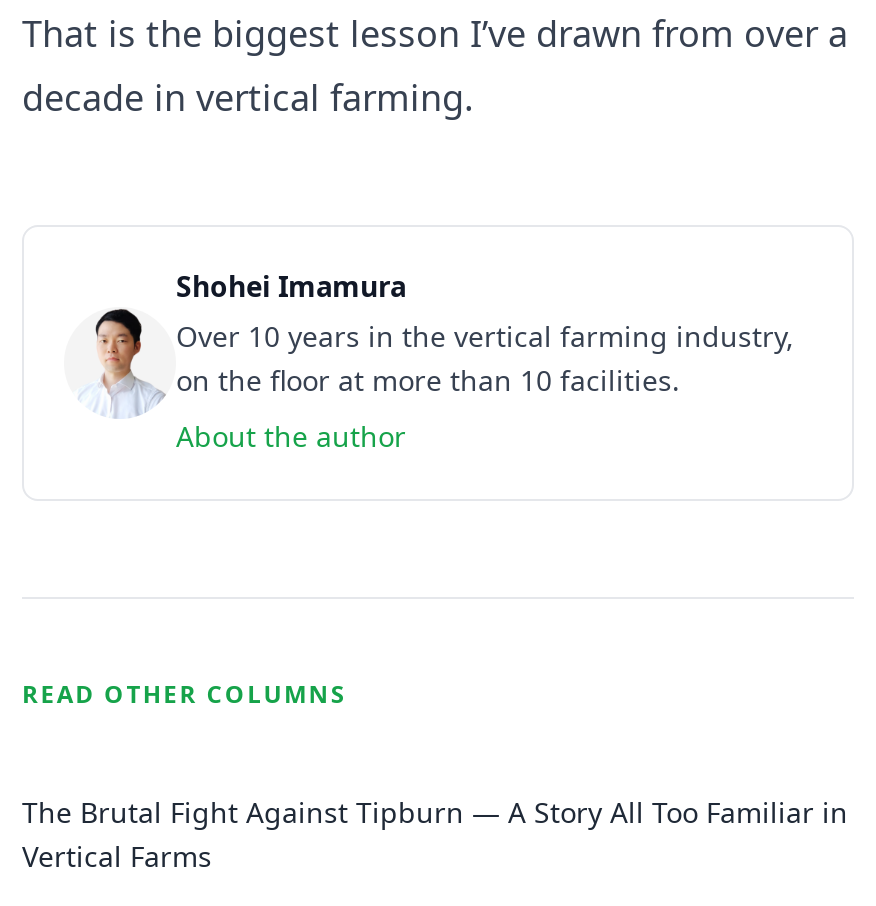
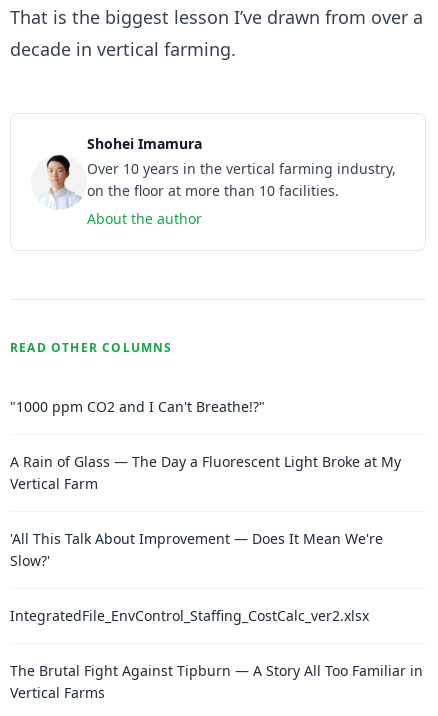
none -> [10,397,401,625] "1000 ppm CO2 and I Can't Breathe!?" | A Rain of Glass — The Day a Fluorescent Light Broke at My | Vertical Farm | 'All This Talk About Improvement — Does It Mean We're | Slow?' | IntegratedFile_EnvControl_Staffing_CostCalc_ver2.xlsx

